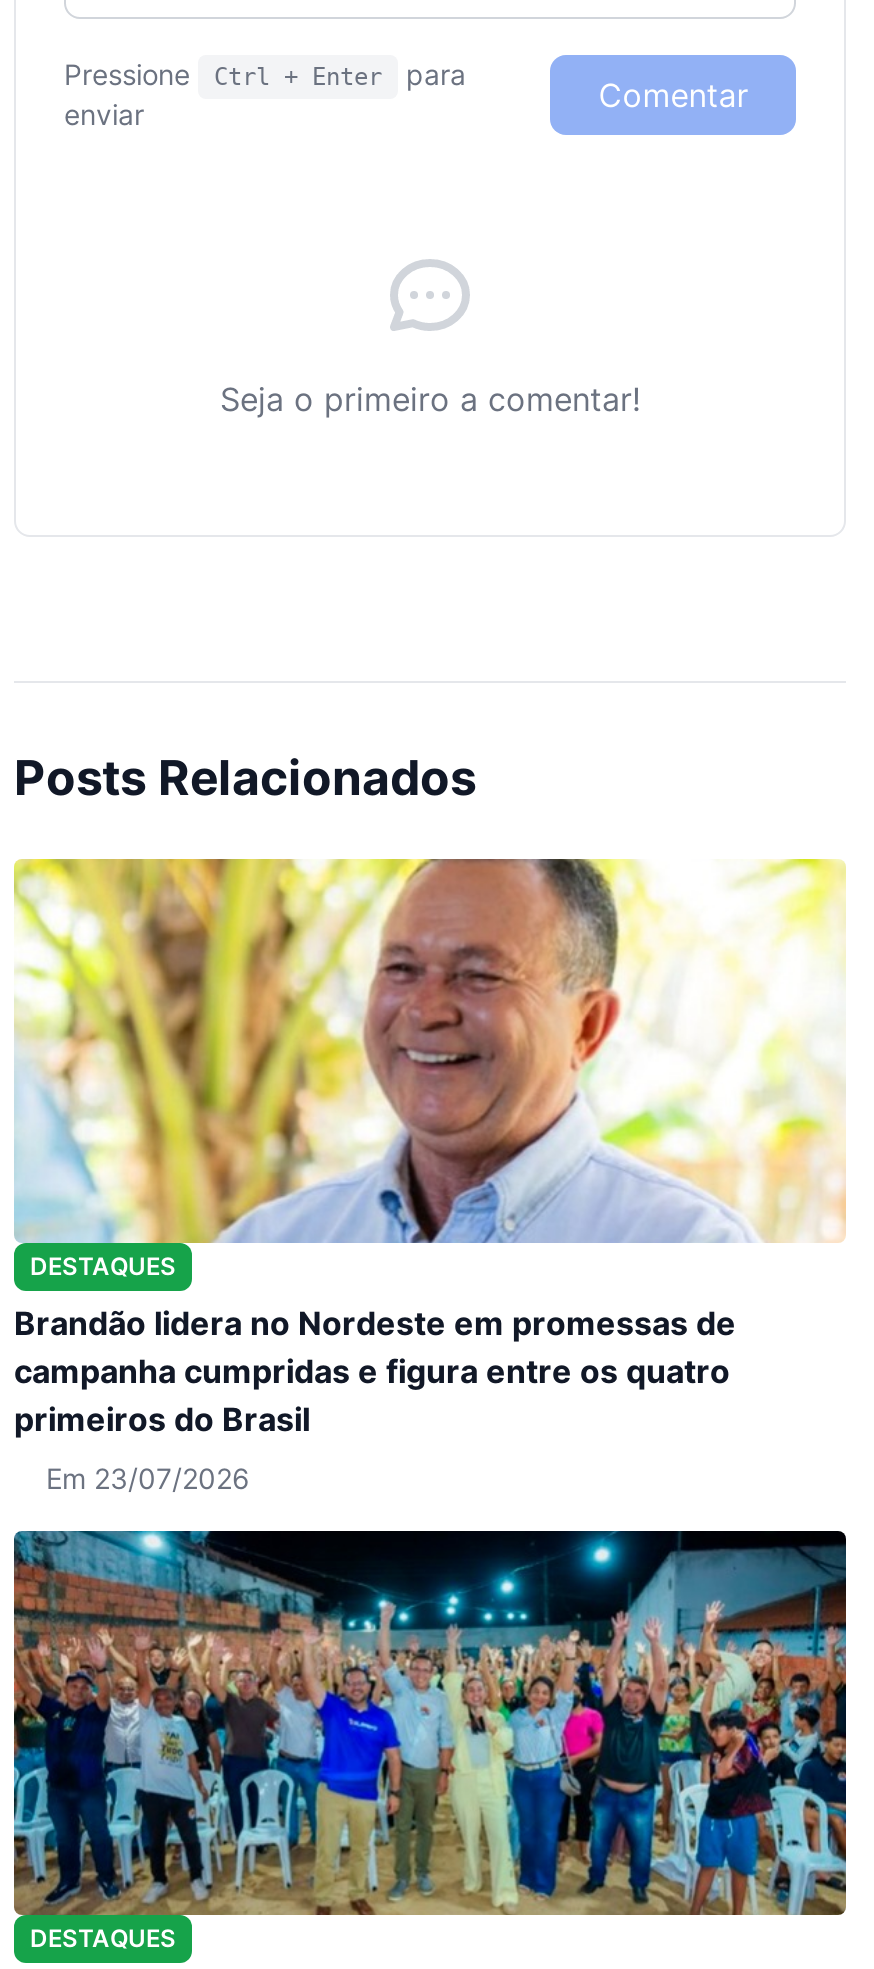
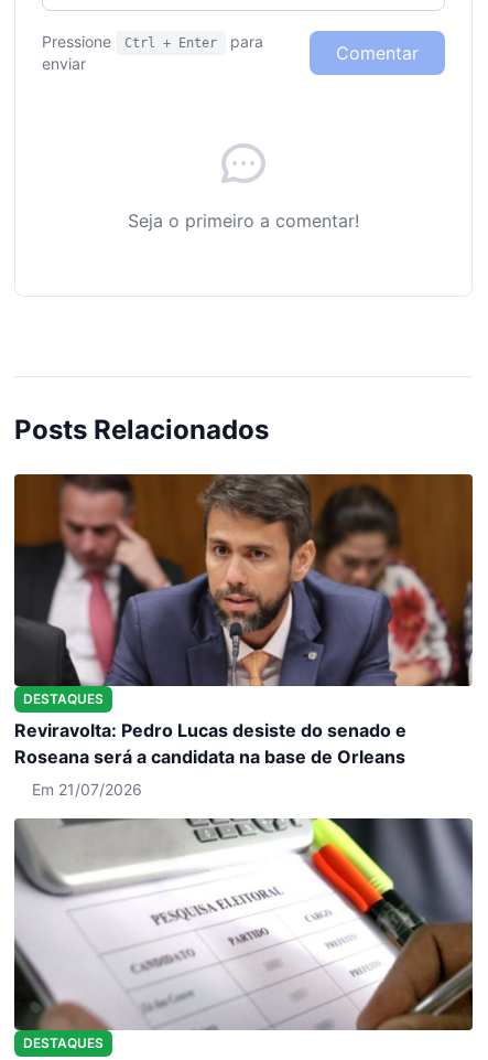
[12,857,846,1438] [image] | Brandão lidera no Nordeste em promessas de | campanha cumpridas e figura entre os quatro | primeiros do Brasil -> [13,473,474,767] [image] | Reviravolta: Pedro Lucas desiste do senado e | Roseana será a candidata na base de Orleans
[46,1460,250,1494] Em 23/07/2026 -> [32,780,142,798] Em 21/07/2026
[12,1529,848,1917] [image] -> [13,817,474,1031] [image]

